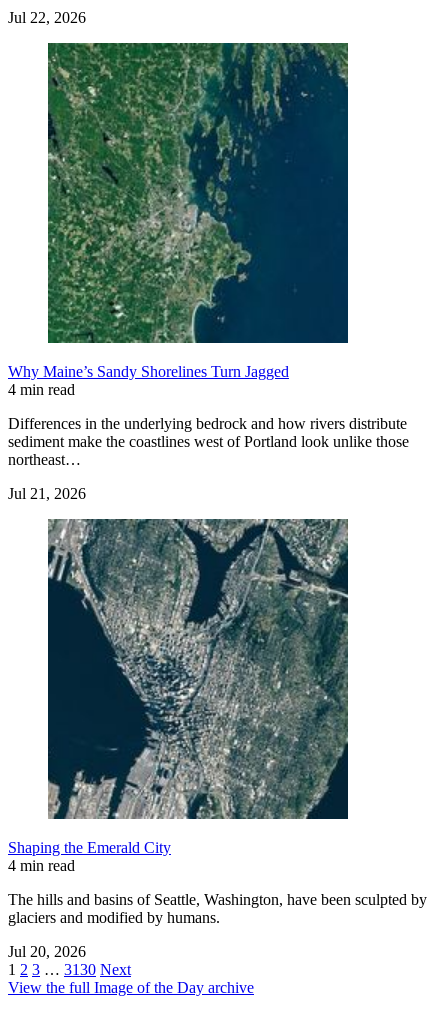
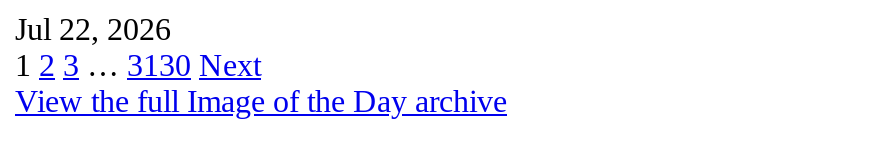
[8,42,409,502] [image] | Why Maine’s Sandy Shorelines Turn Jagged | 4 min read | Differences in the underlying bedrock and how rivers distribute | sediment make the coastlines west of Portland look unlike those | northeast… | Jul 21, 2026 -> none
[8,518,427,960] [image] | Shaping the Emerald City | 4 min read | The hills and basins of Seattle, Washington, have been sculpted by | glaciers and modified by humans. | Jul 20, 2026 -> none

